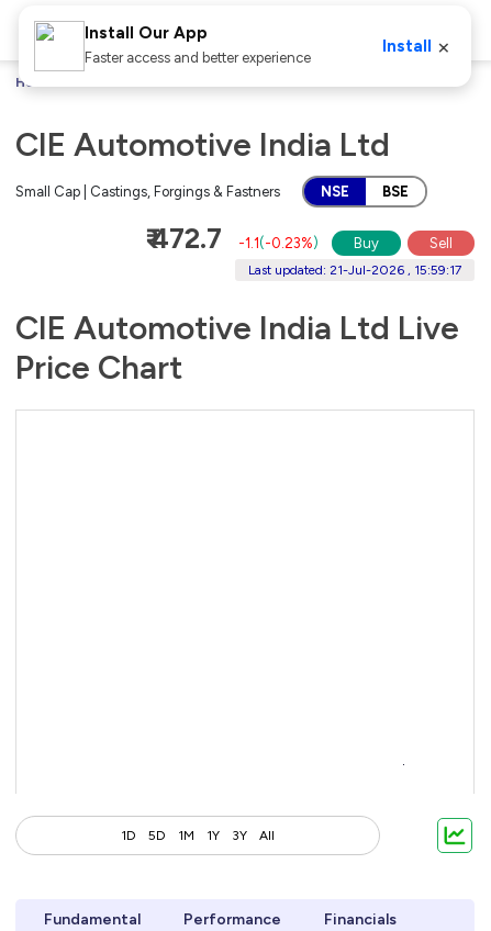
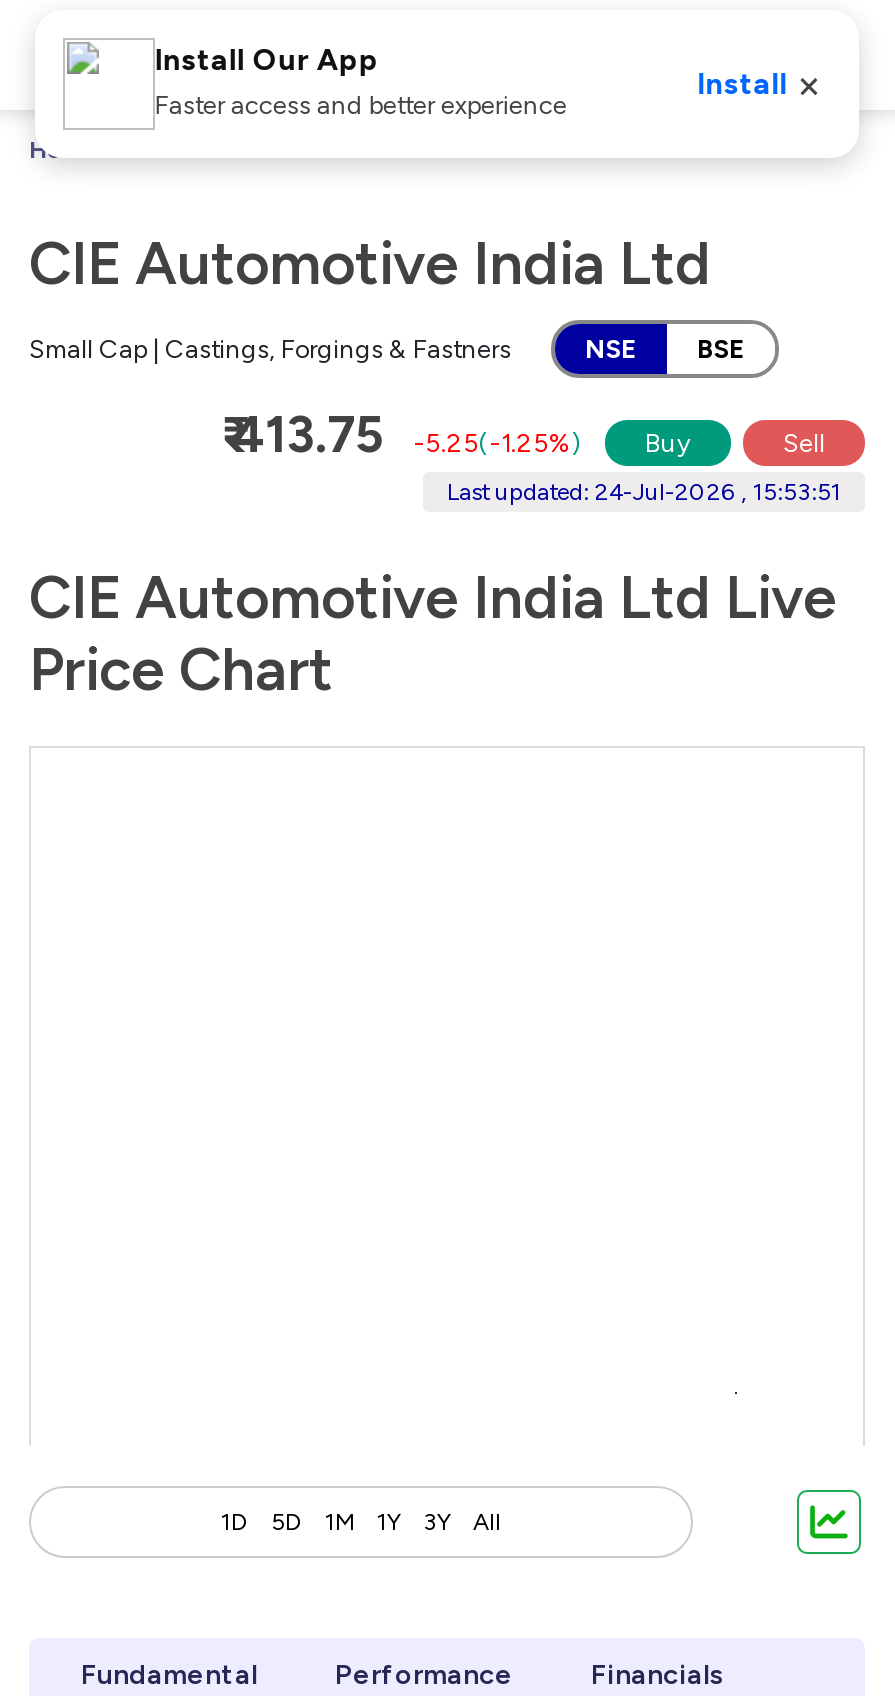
[145,221,222,254] ₹ 472.7 -> [221,403,383,463] ₹ 413.75
[238,234,322,251] -1.1(-0.23%) -> [413,427,587,457] -5.25(-1.25%)
[248,262,461,277] Last updated: 21-Jul-2026 , 15:59:17 -> [447,477,841,505] Last updated: 24-Jul-2026 , 15:53:51

